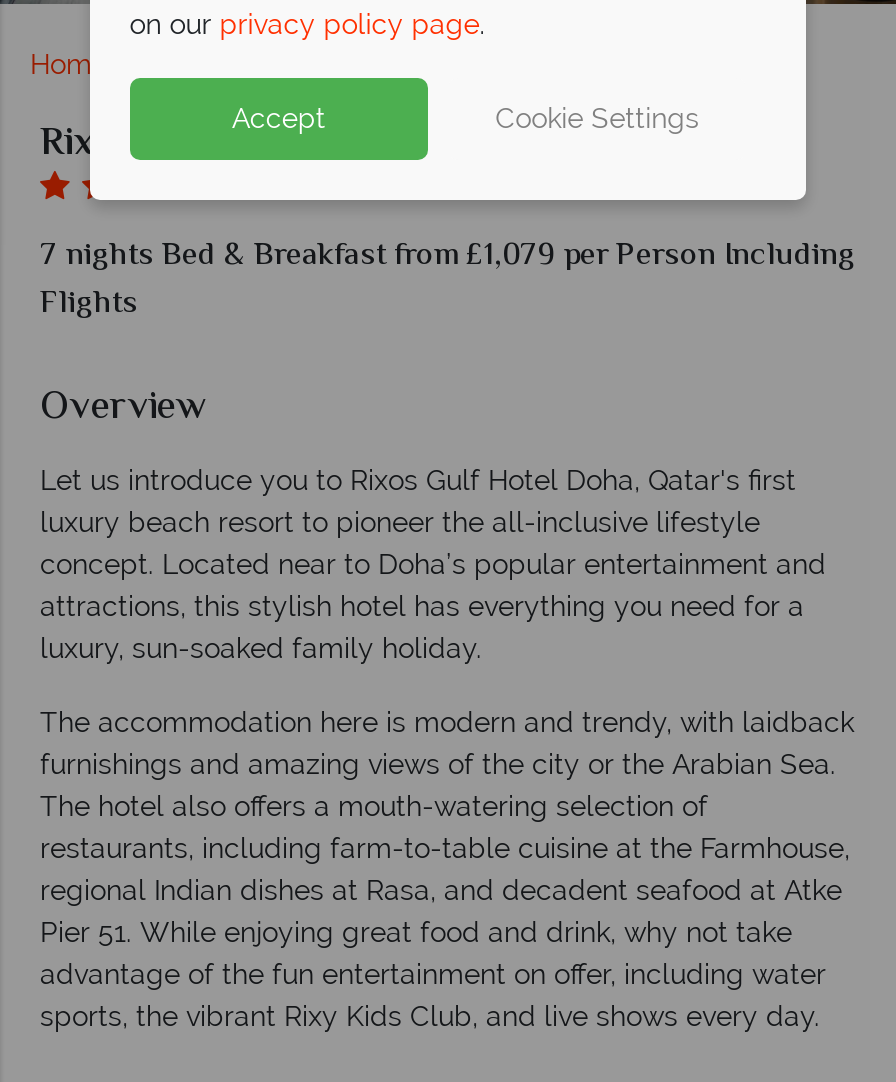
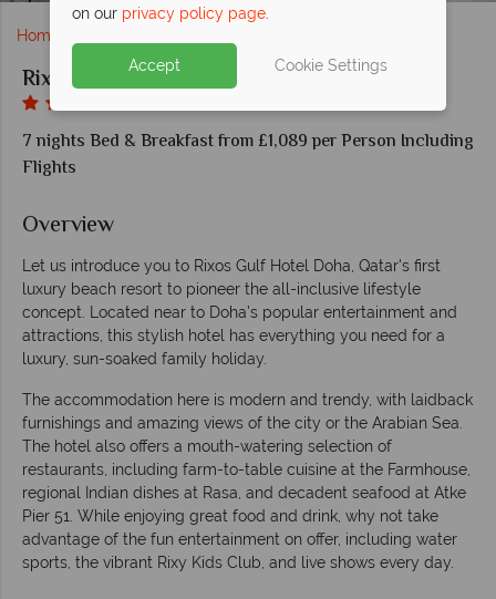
[40,233,856,283] 7 nights Bed & Breakfast from £1,079 per Person Including -> [22,129,474,156] 7 nights Bed & Breakfast from £1,089 per Person Including

